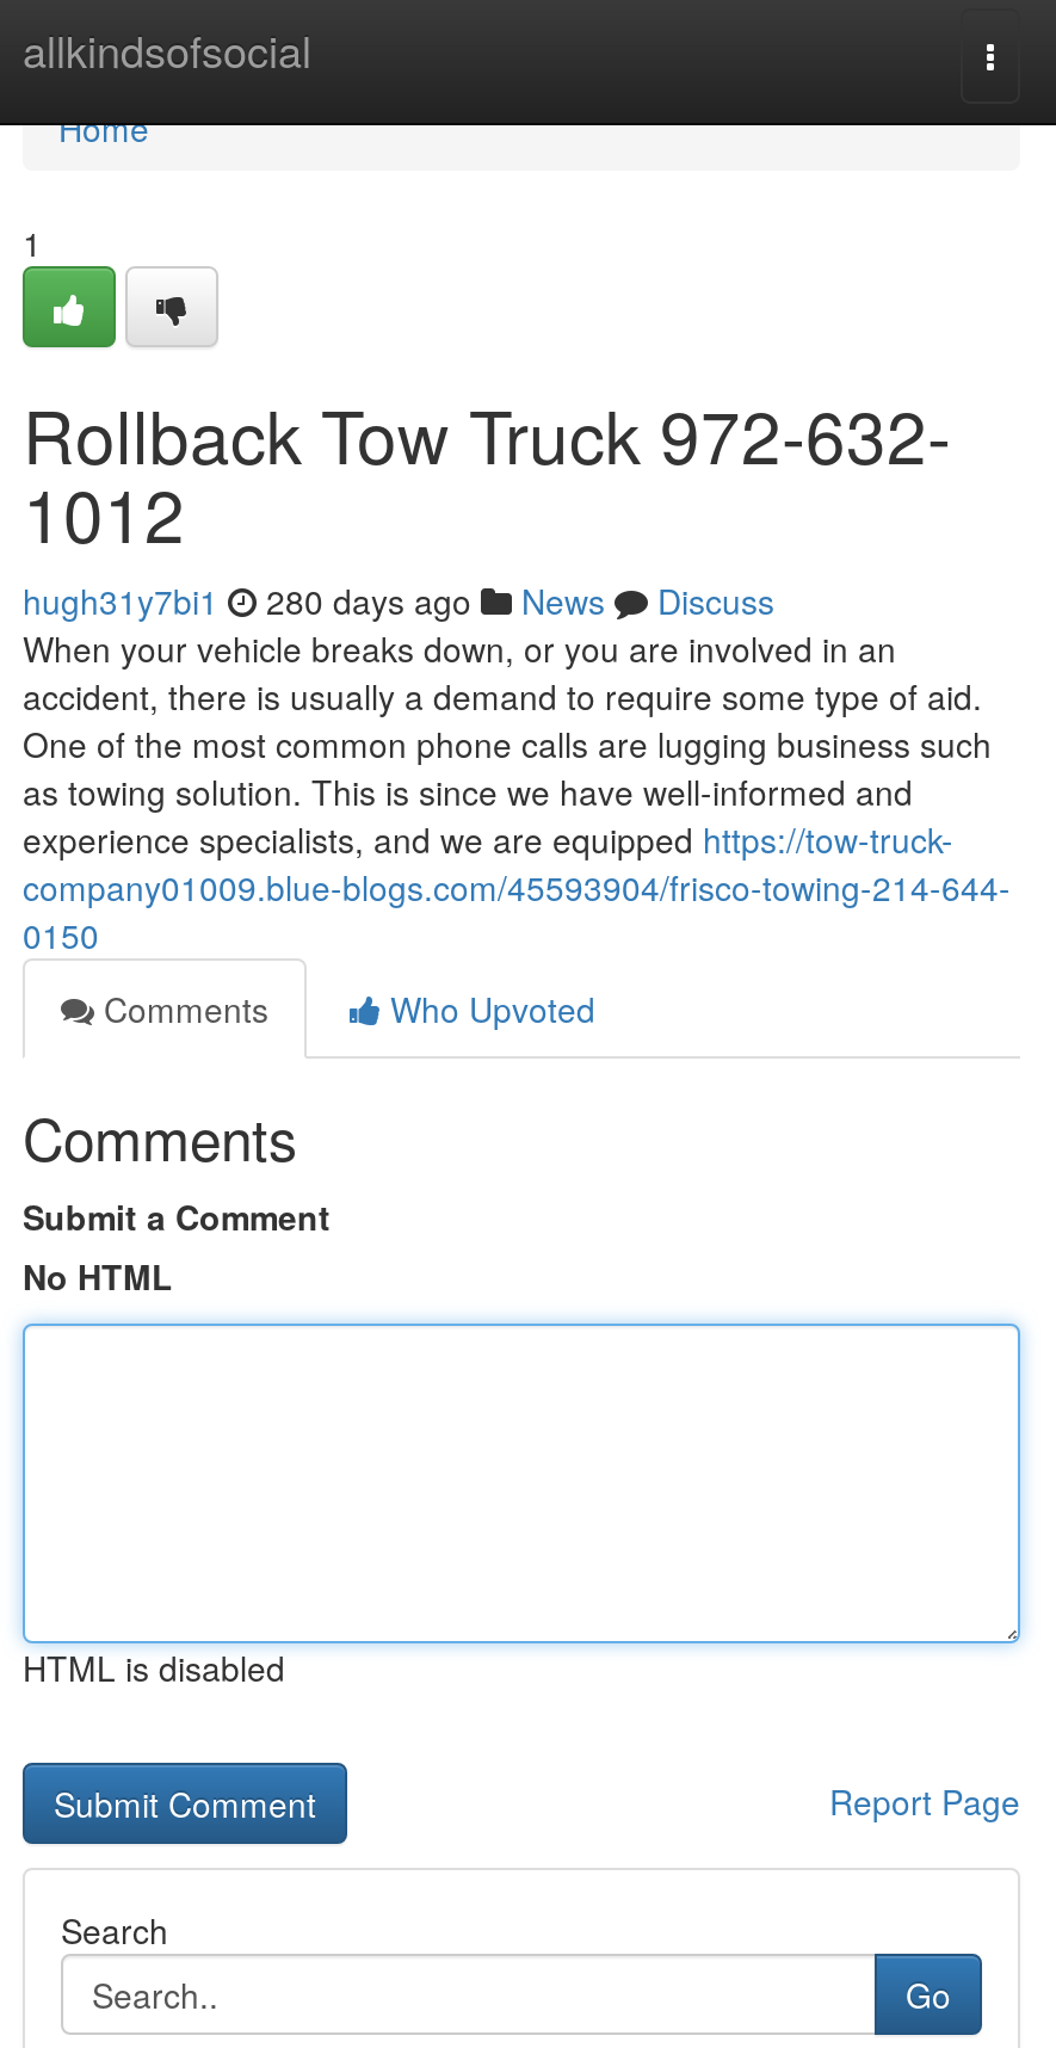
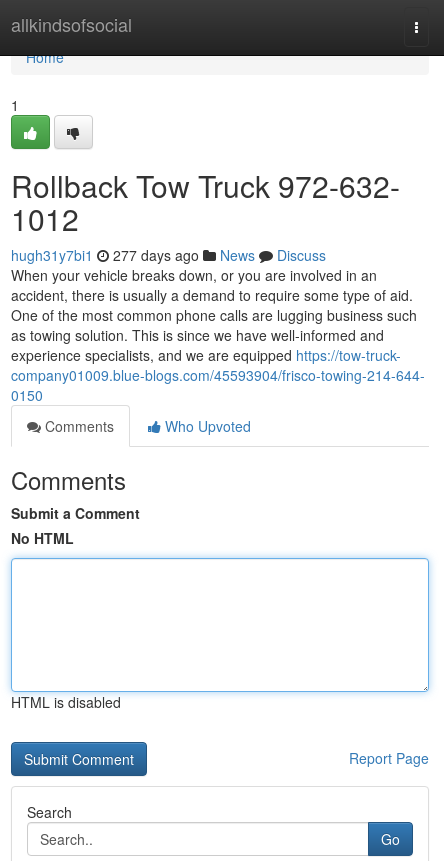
[23,576,774,624] hugh31y7bi1 280 days ago News Discuss -> [11,245,326,265] hugh31y7bi1 277 days ago News Discuss

